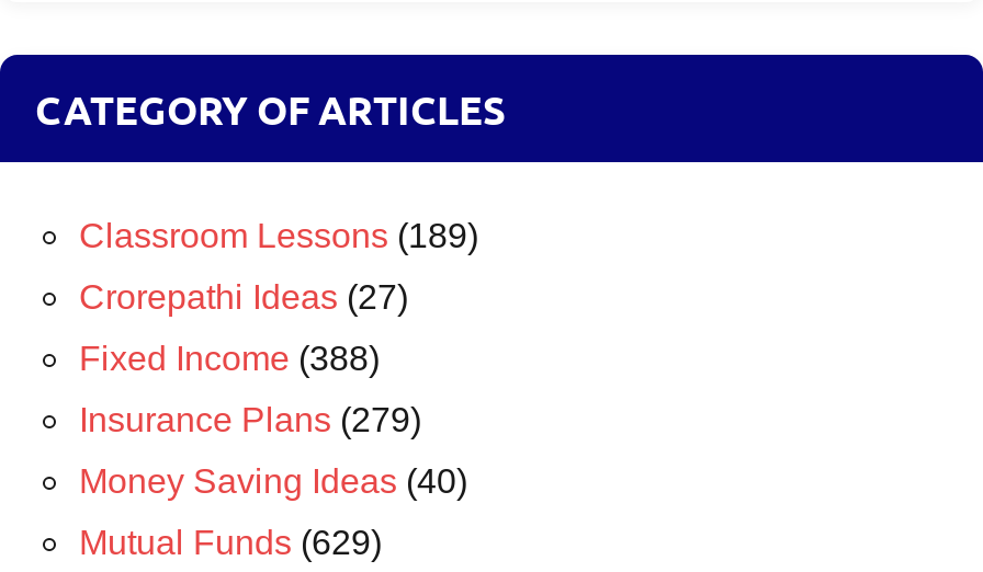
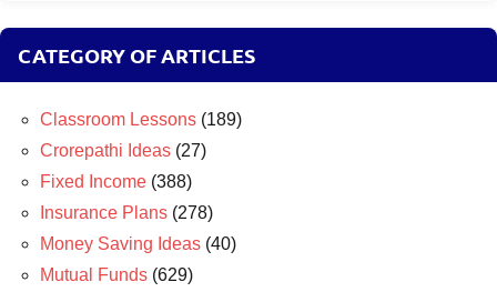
[79,401,421,439] Insurance Plans (279) -> [40,203,213,222] Insurance Plans (278)

